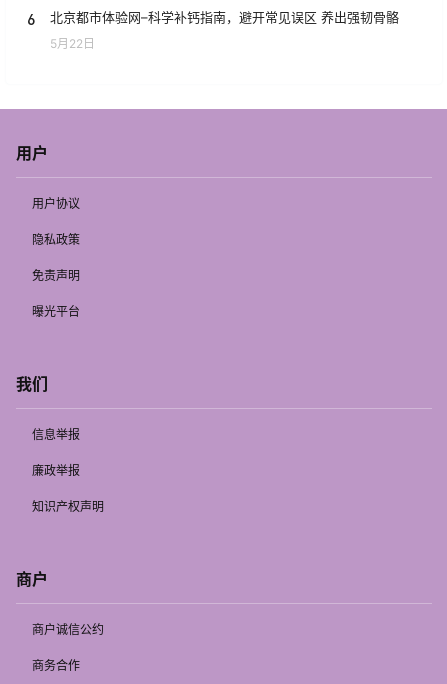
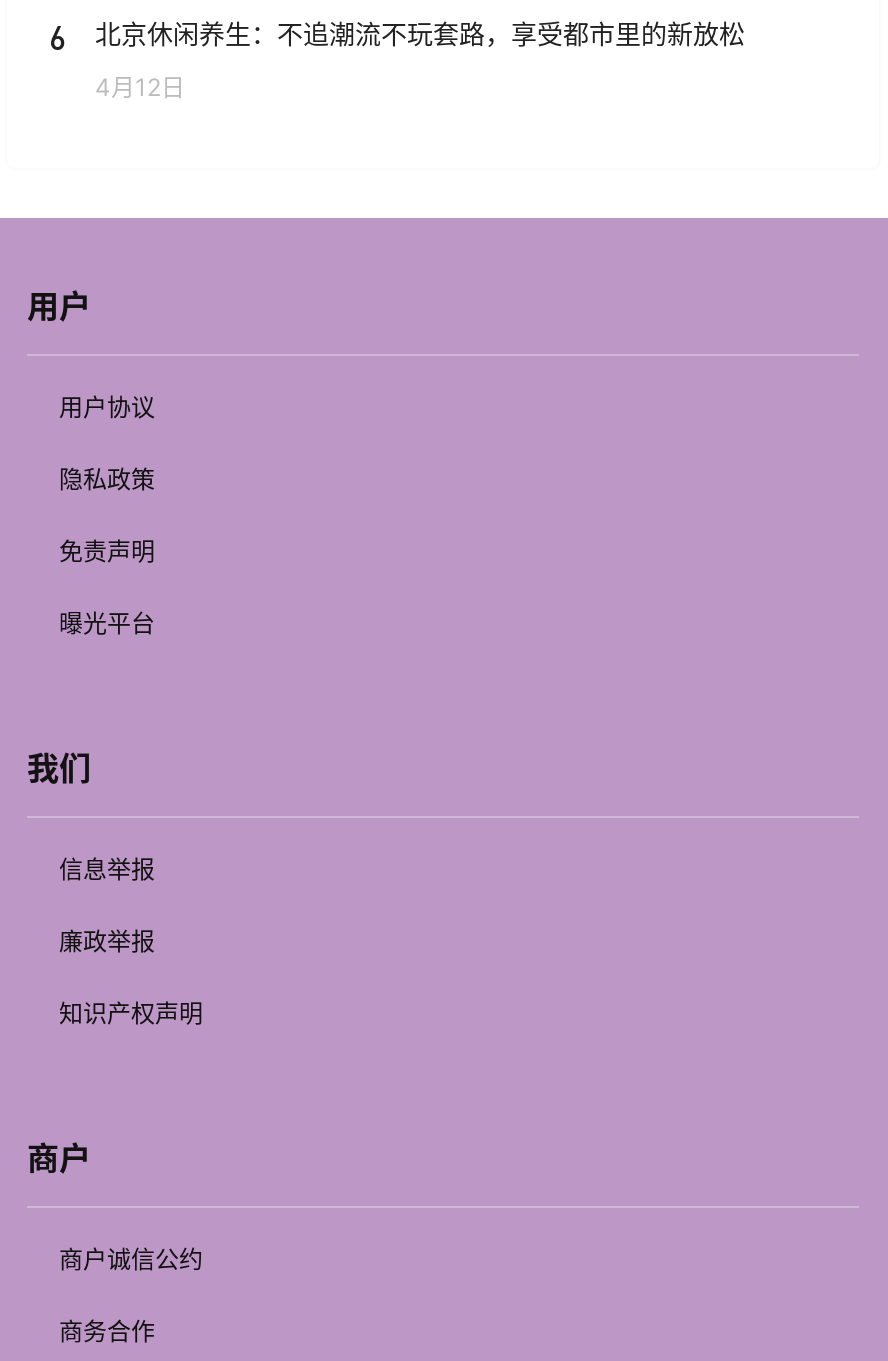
[50,9,399,25] 北京都市体验网–科学补钙指南，避开常见误区 养出强韧骨骼 -> [95,18,745,50] 北京休闲养生：不追潮流不玩套路，享受都市里的新放松
[50,36,95,51] 5月22日 -> [95,72,185,102] 4月12日

